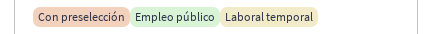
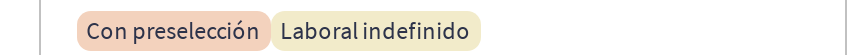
[135,9,313,24] Empleo público | Laboral temporal -> [280,15,470,45] Laboral indefinido

